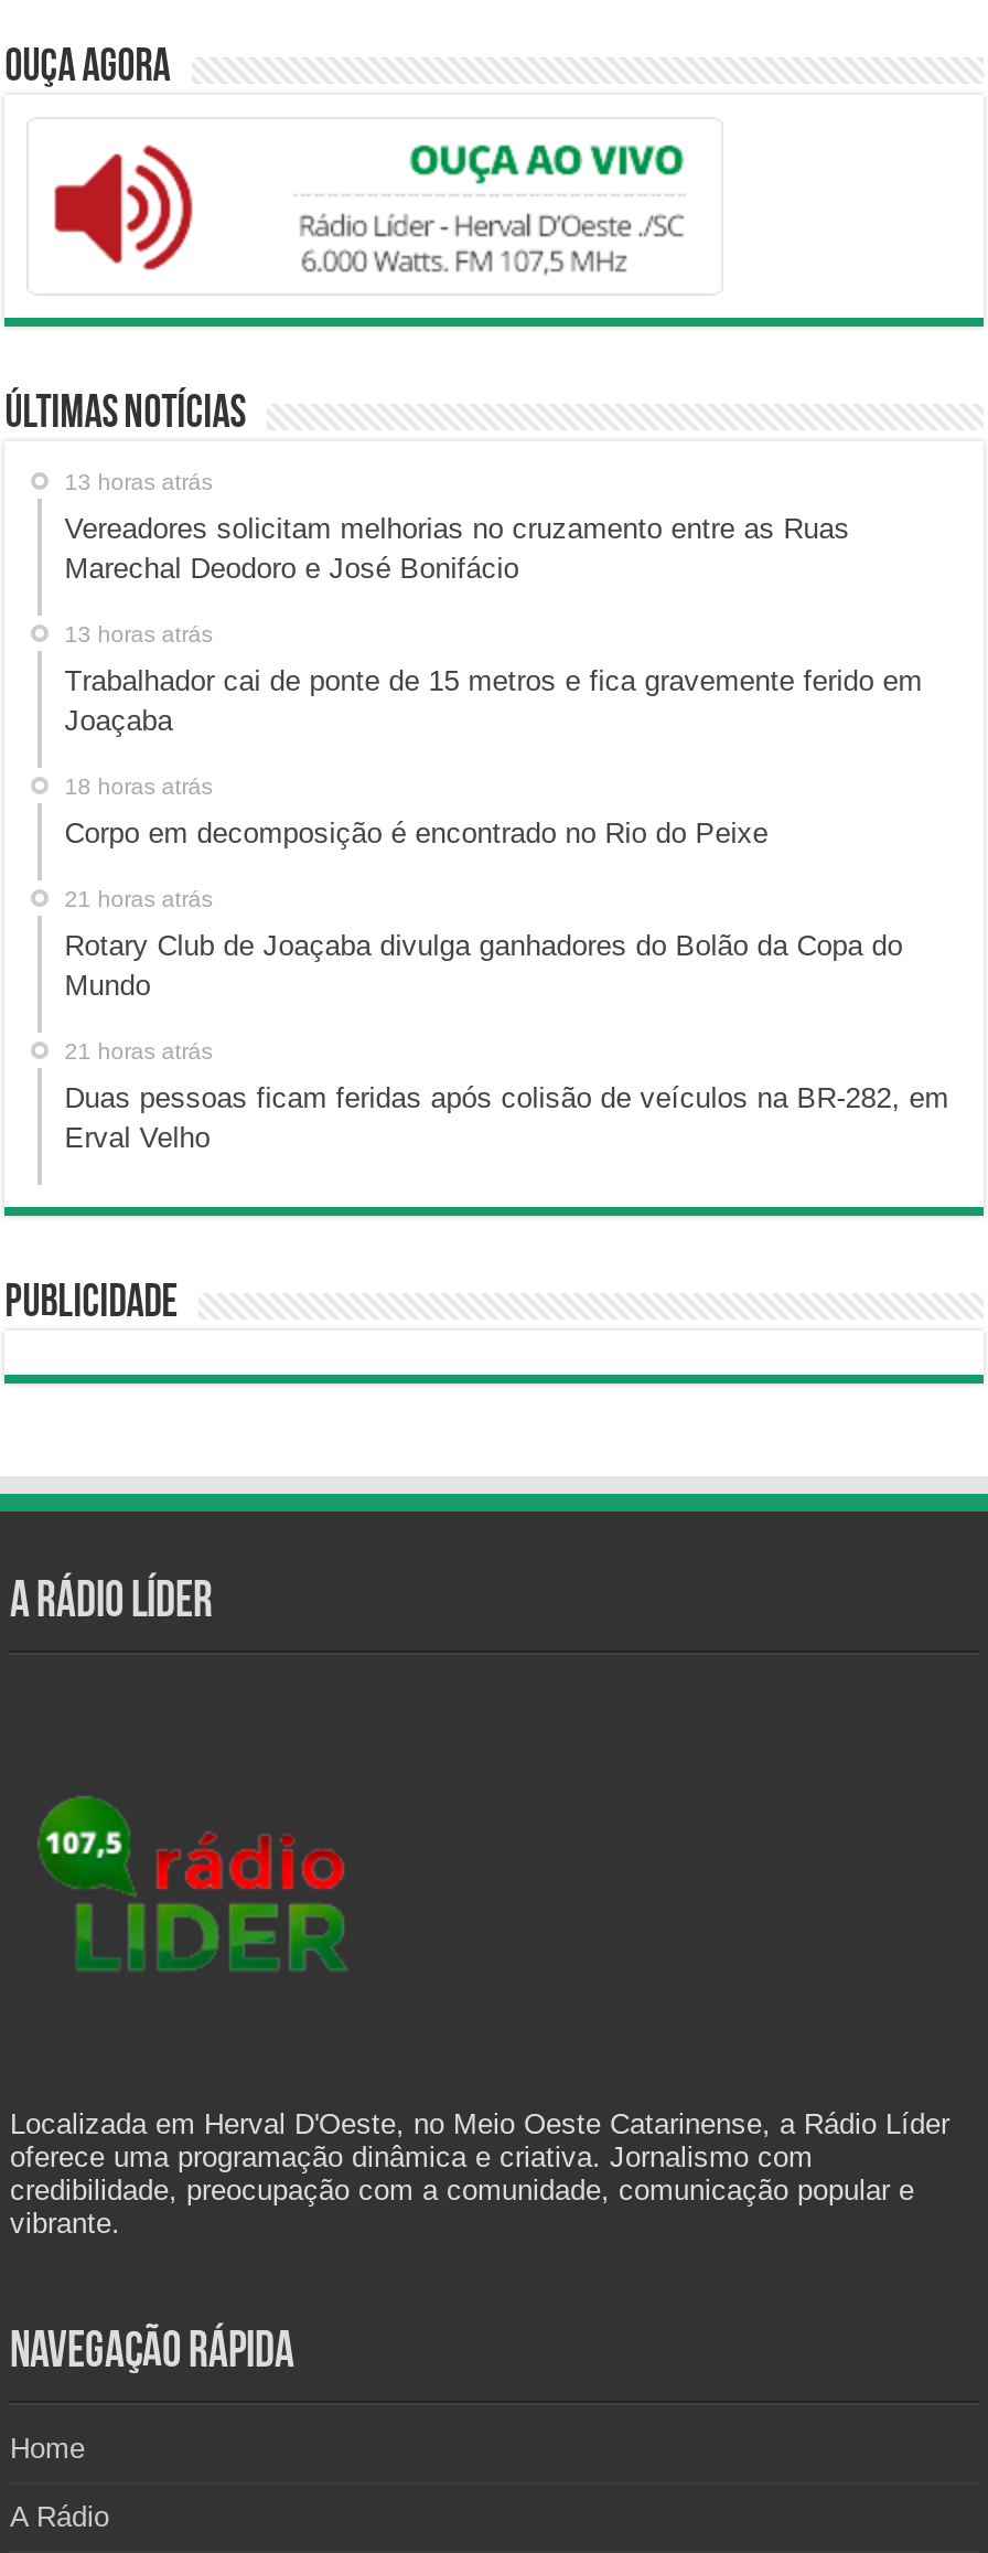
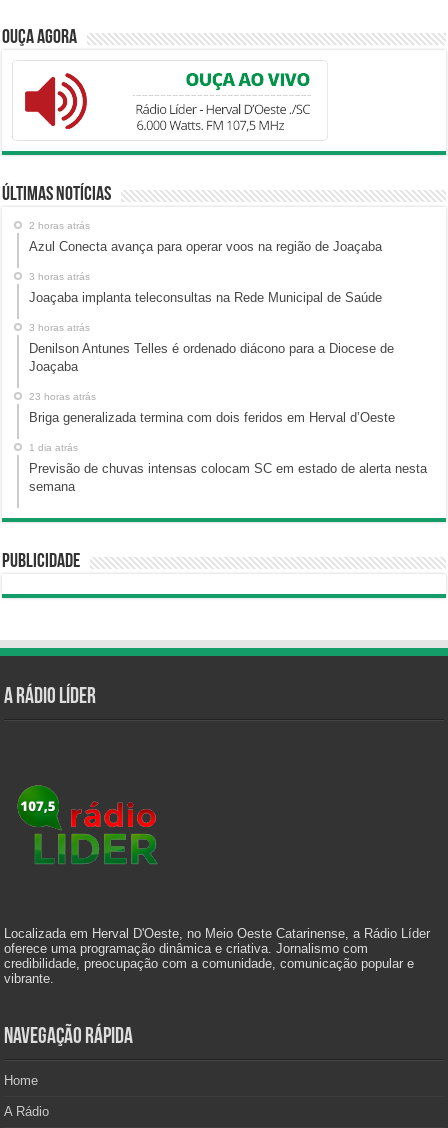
[64,471,922,698] 13 horas atrás | Vereadores solicitam melhorias no cruzamento entre as Ruas | Marechal Deodoro e José Bonifácio | 13 horas atrás | Trabalhador cai de ponte de 15 metros e fica gravemente ferido em -> [29,220,394,356] 2 horas atrás | Azul Conecta avança para operar voos na região de Joaçaba | 3 horas atrás | Joaçaba implanta teleconsultas na Rede Municipal de Saúde | 3 horas atrás | Denilson Antunes Telles é ordenado diácono para a Diocese de
moved [64,705,172,738] -> [29,359,78,374]: Joaçaba
[64,775,949,1155] 18 horas atrás | Corpo em decomposição é encontrado no Rio do Peixe | 21 horas atrás | Rotary Club de Joaçaba divulga ganhadores do Bolão da Copa do | Mundo | 21 horas atrás | Duas pessoas ficam feridas após colisão de veículos na BR-282, em | Erval Velho -> [29,391,427,494] 23 horas atrás | Briga generalizada termina com dois feridos em Herval d’Oeste | 1 dia atrás | Previsão de chuvas intensas colocam SC em estado de alerta nesta | semana

